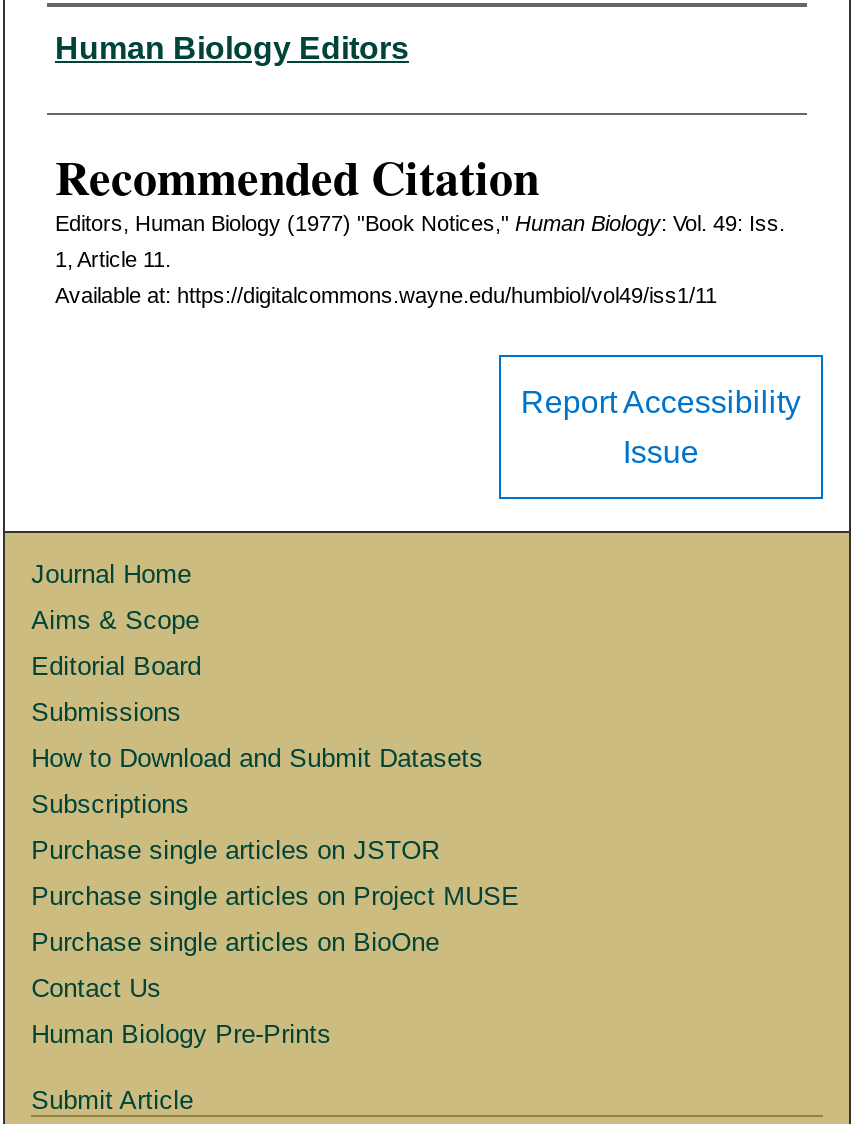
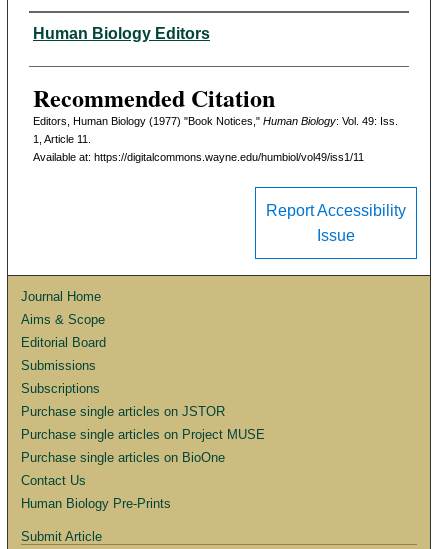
[31,743,483,773] How to Download and Submit Datasets -> none

